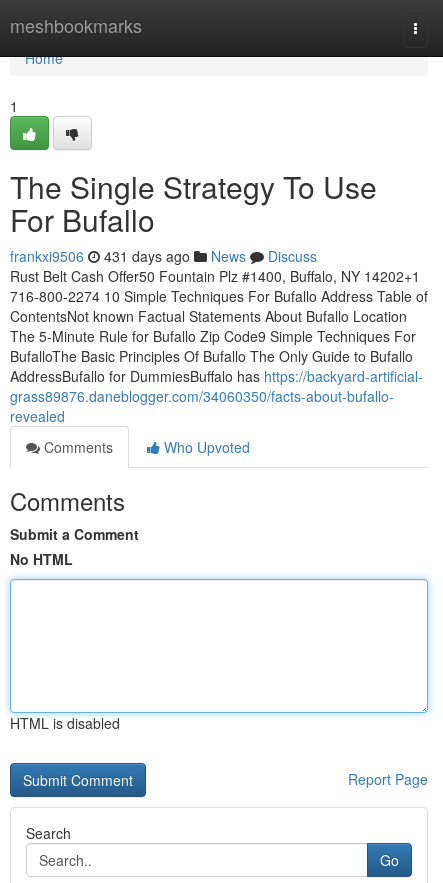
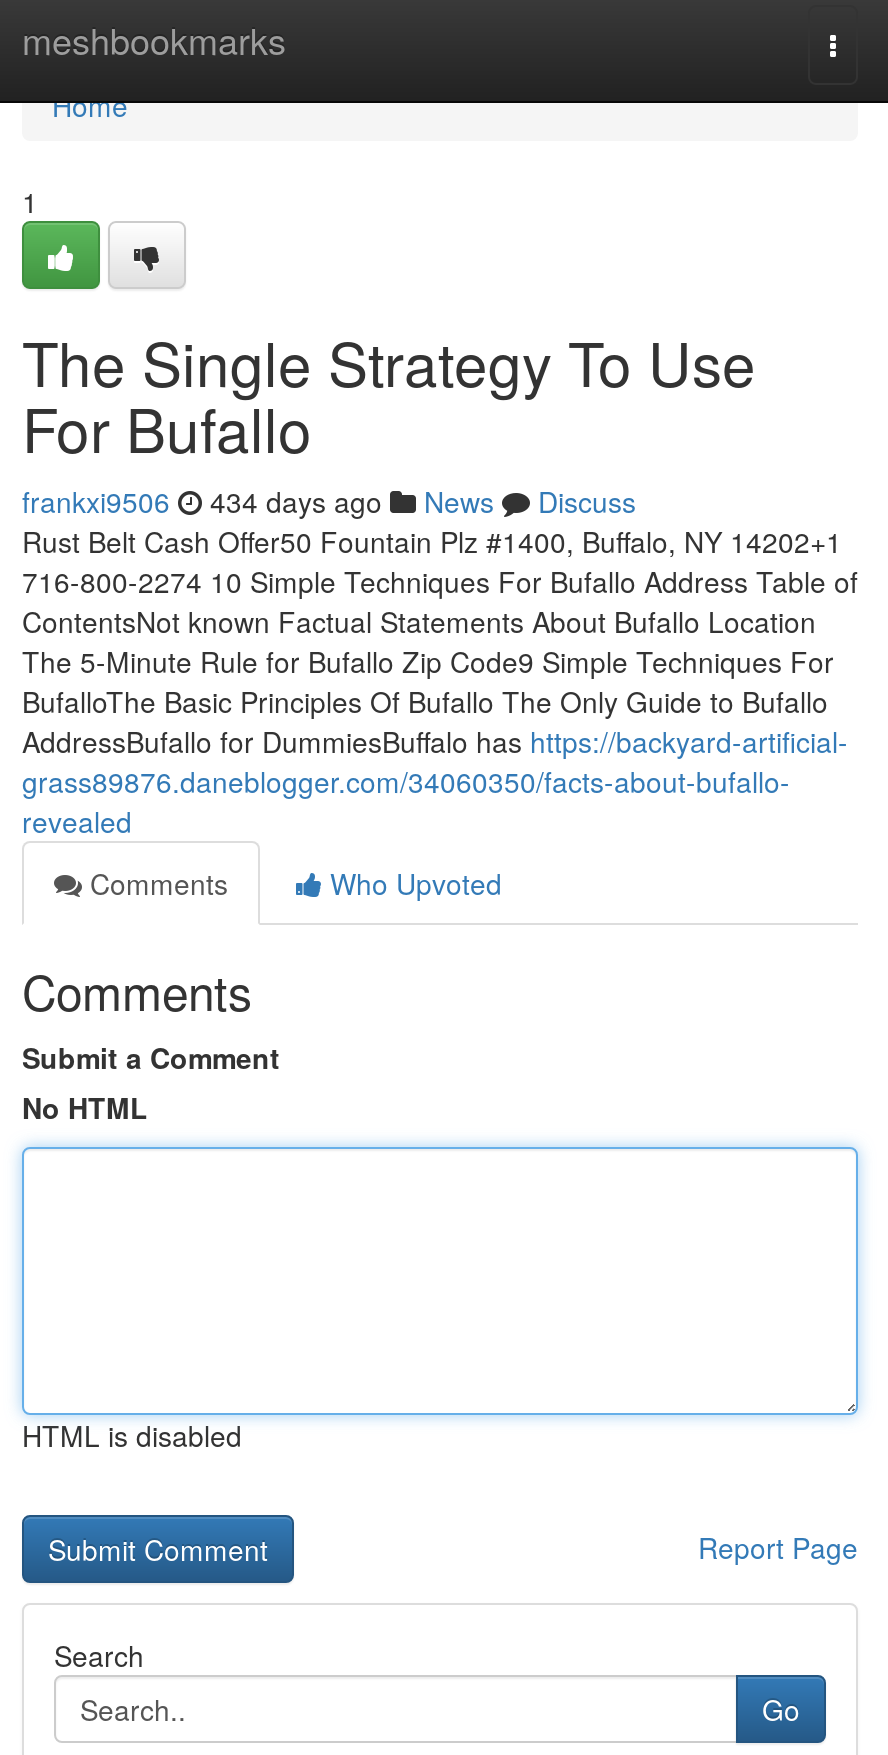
[10,246,317,266] frankxi9506 431 days ago News Discuss -> [22,481,636,521] frankxi9506 434 days ago News Discuss

